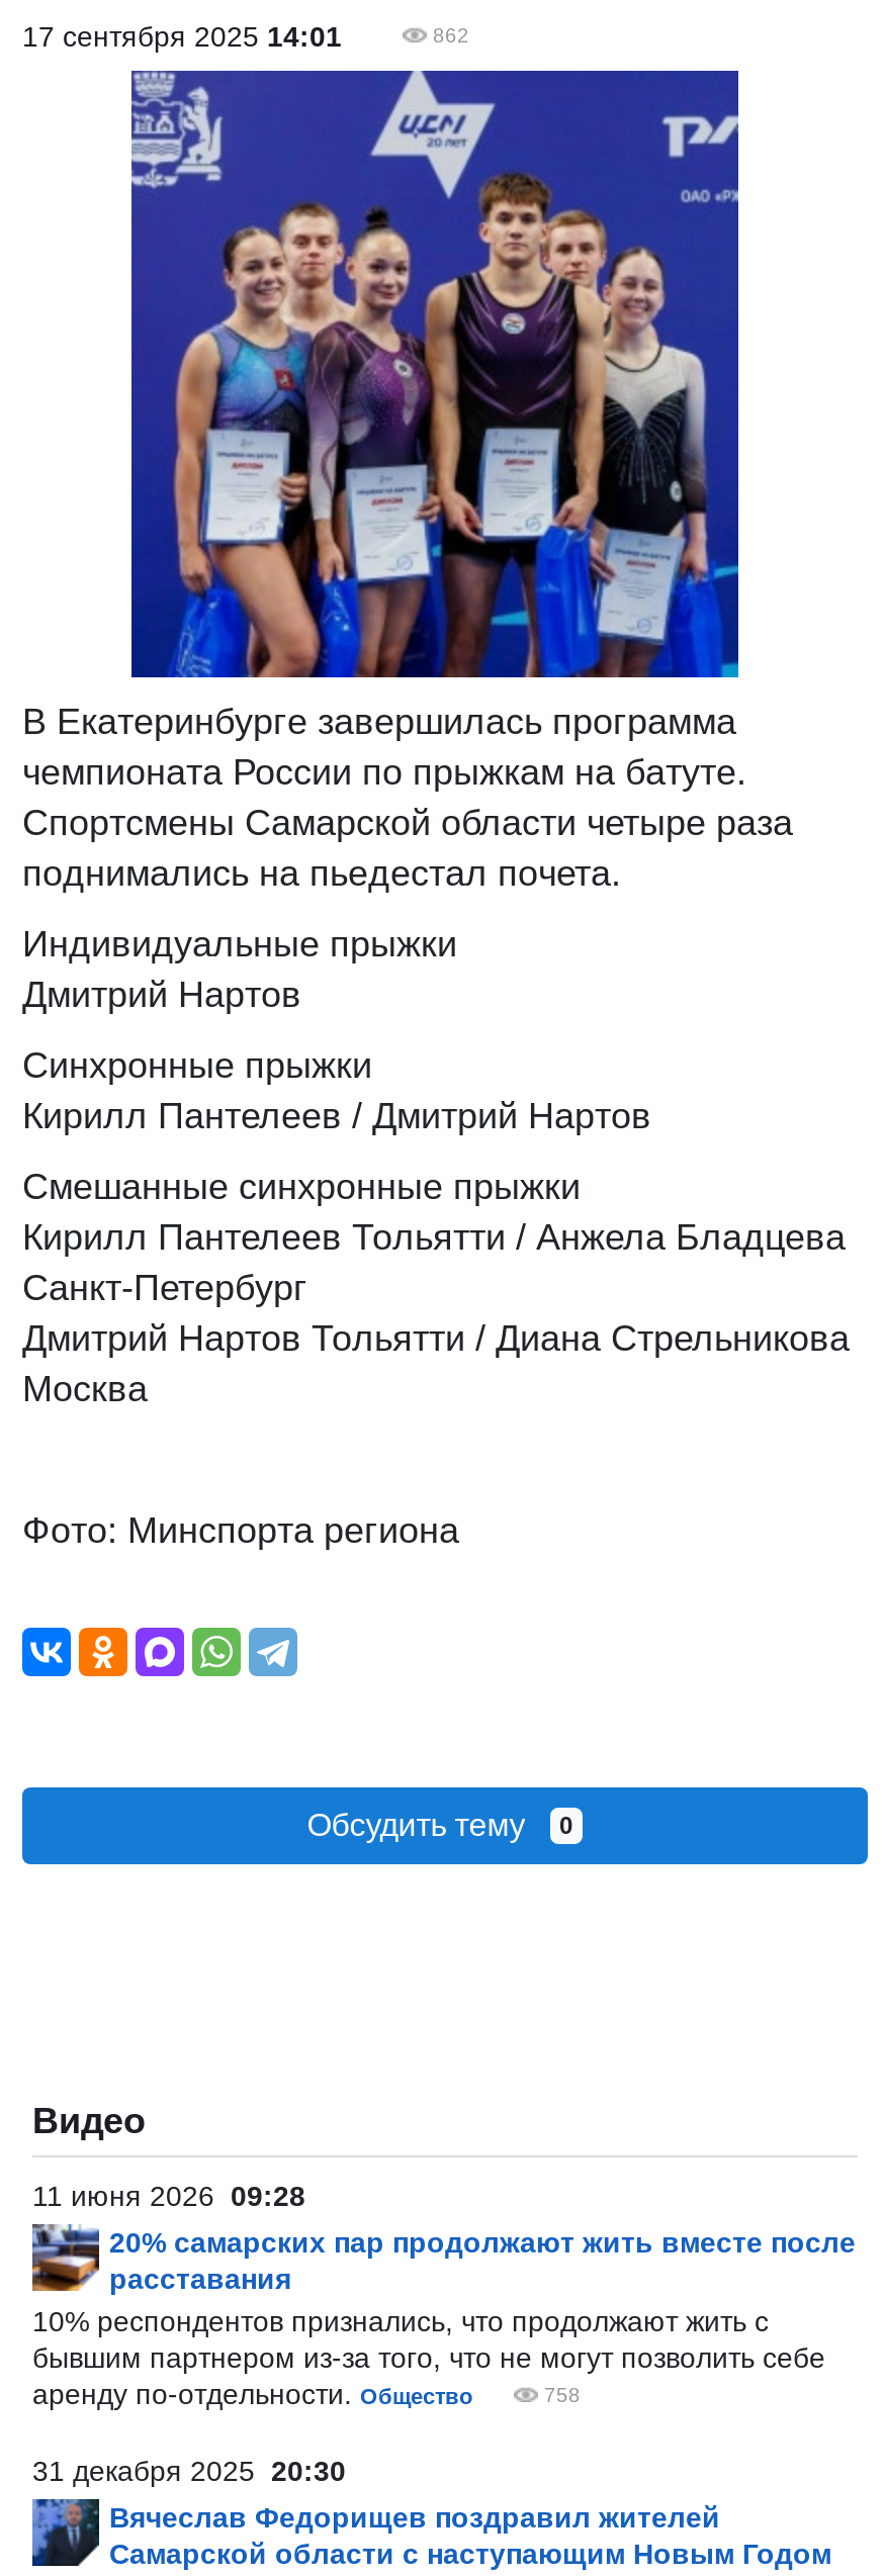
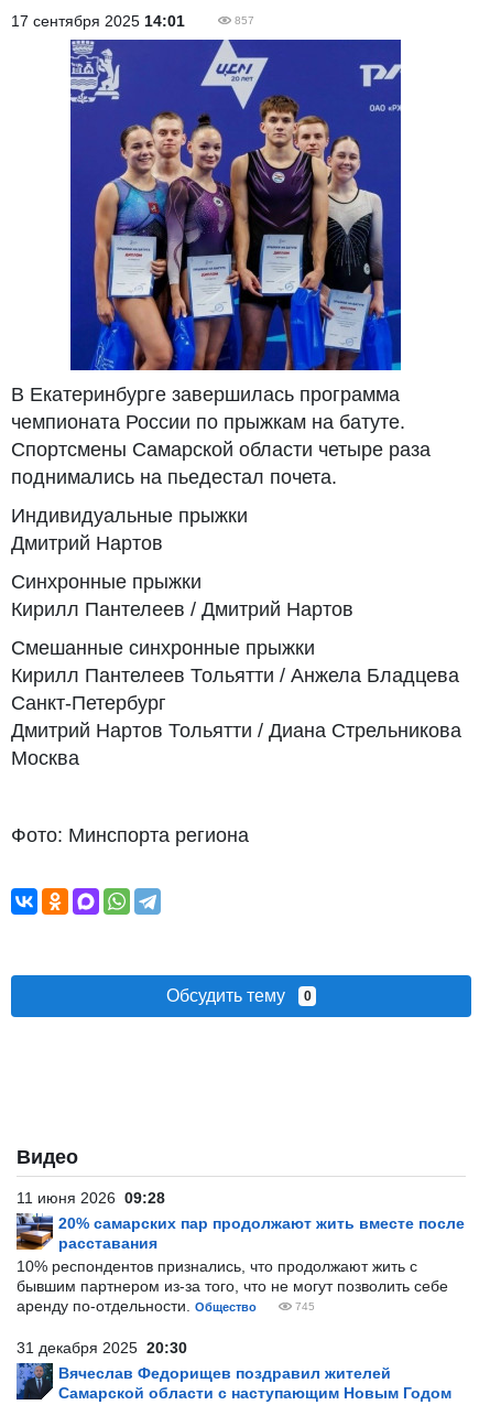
[433,24,469,47] 862 -> [235,14,254,26] 857
[544,2384,581,2406] 758 -> [295,1300,315,1312] 745

